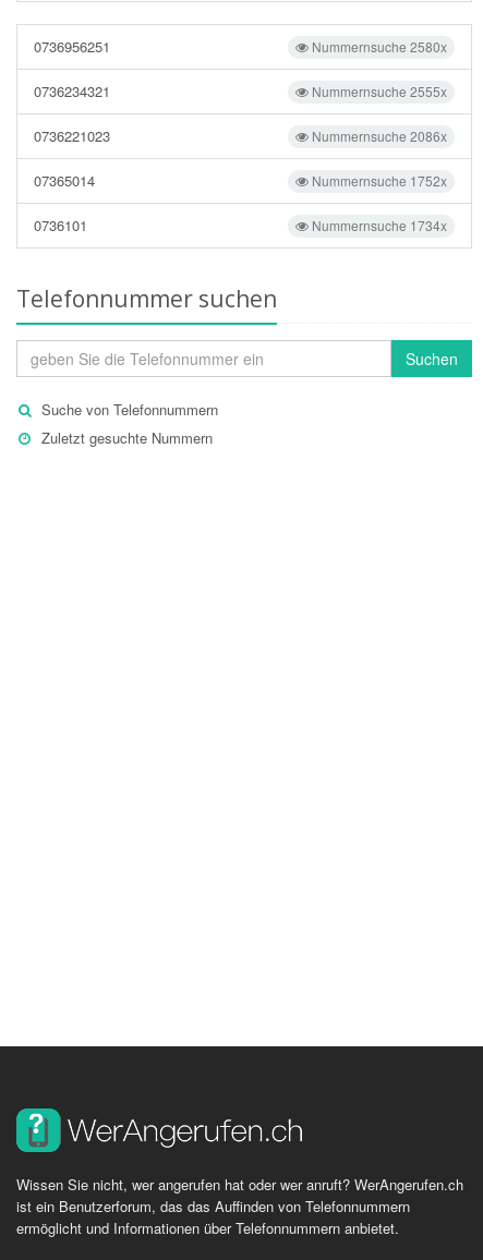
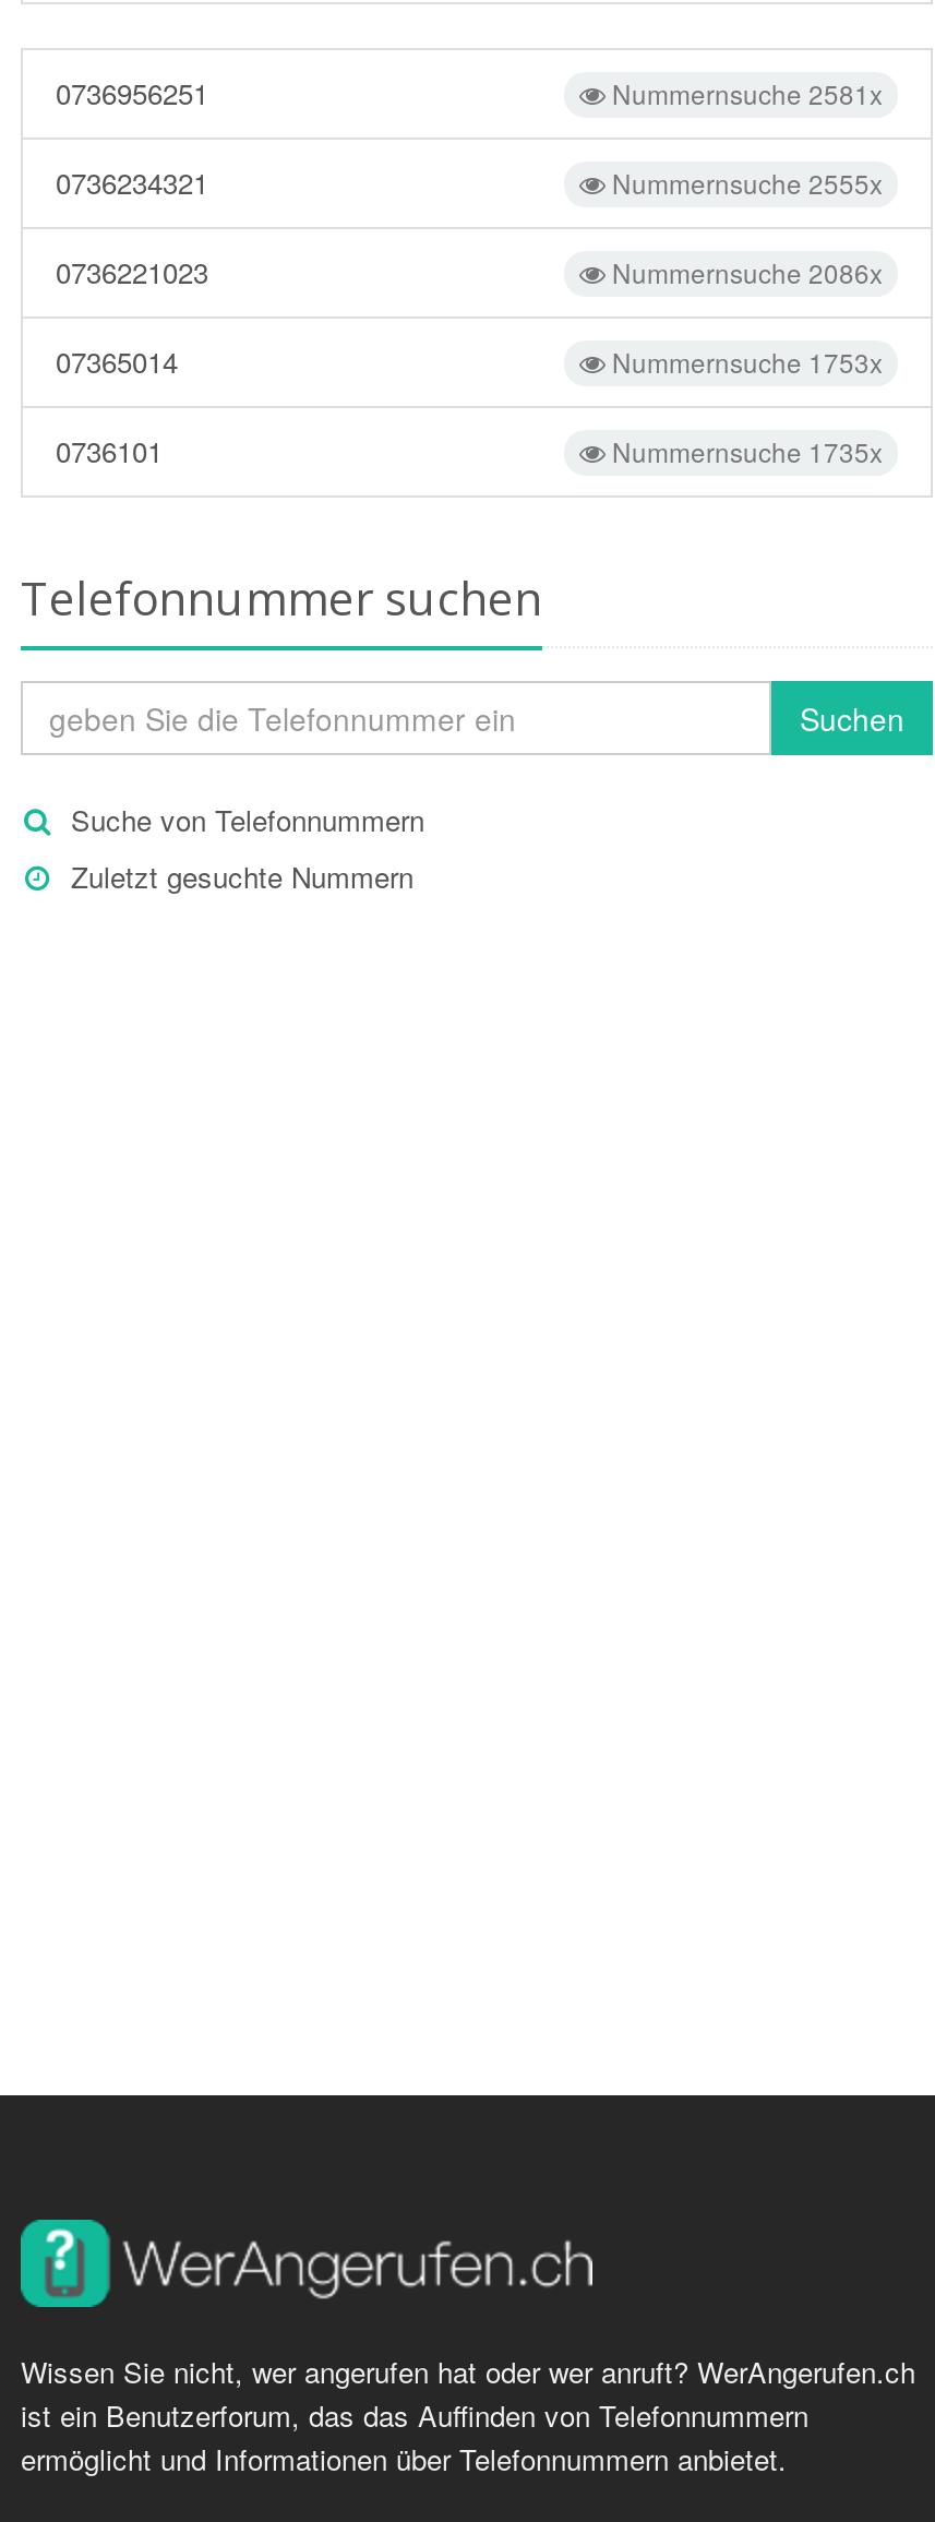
[309,37,447,56] Nummernsuche 2580x -> [606,74,883,111] Nummernsuche 2581x
[309,171,447,190] Nummernsuche 1752x -> [606,343,883,380] Nummernsuche 1753x
[309,216,447,234] Nummernsuche 1734x -> [606,432,883,469] Nummernsuche 1735x

